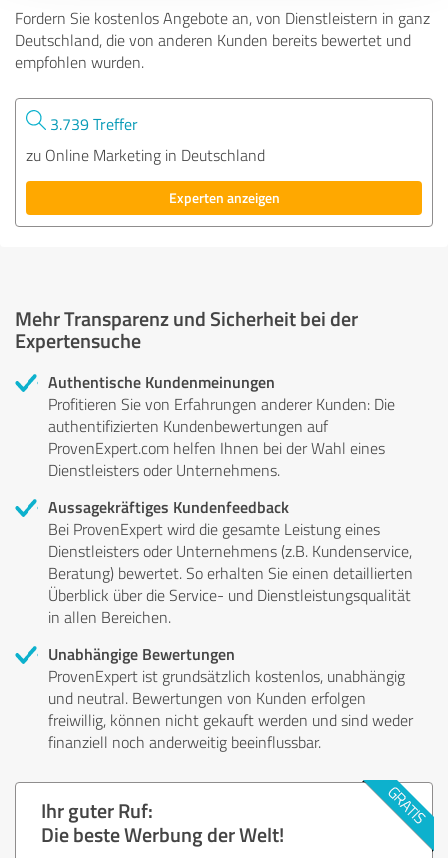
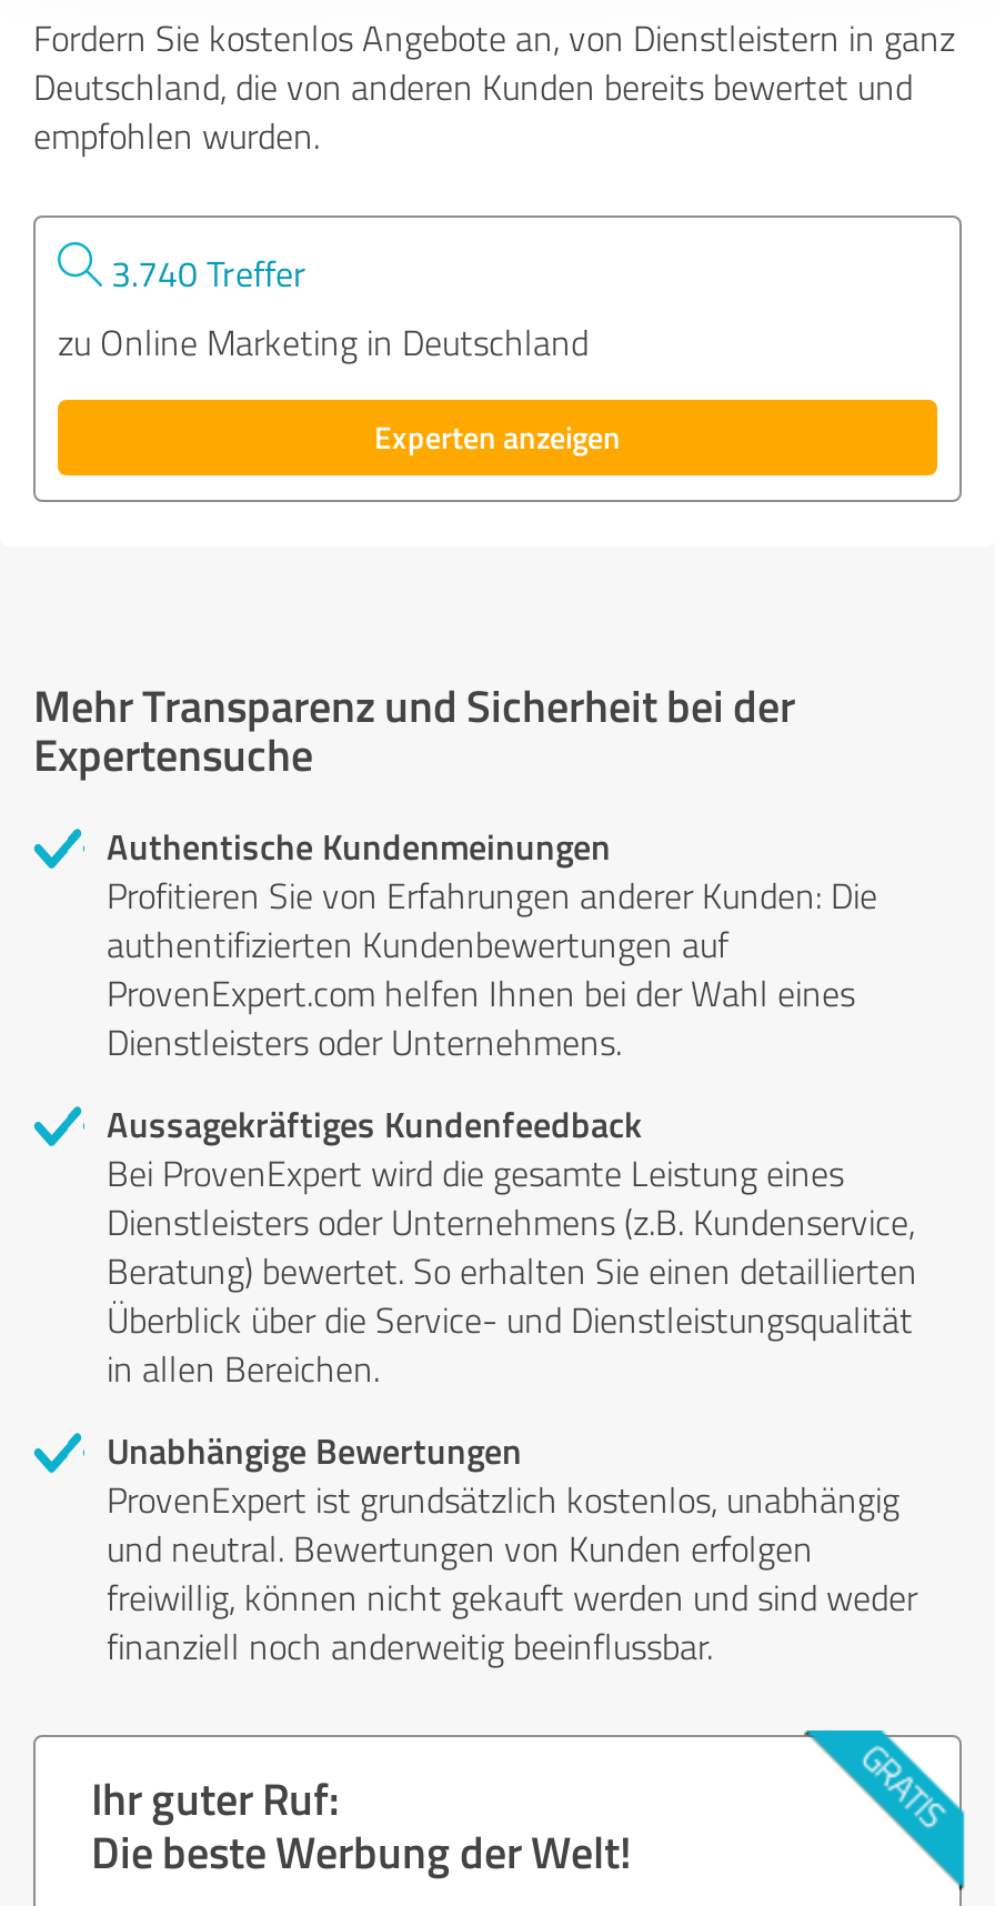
[46,113,138,135] 3.739 Treffer -> [102,248,306,297] 3.740 Treffer

